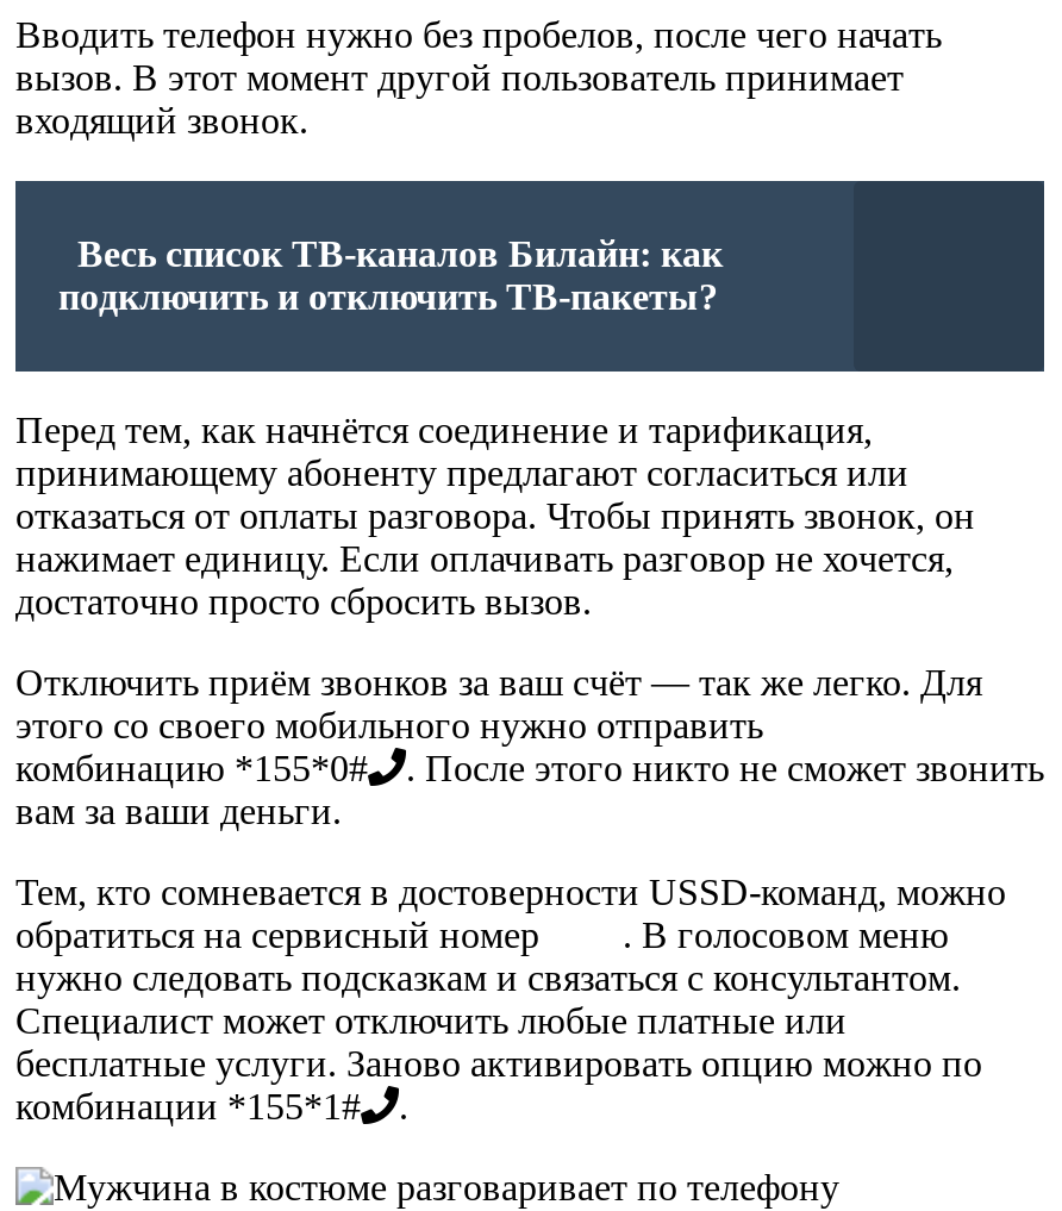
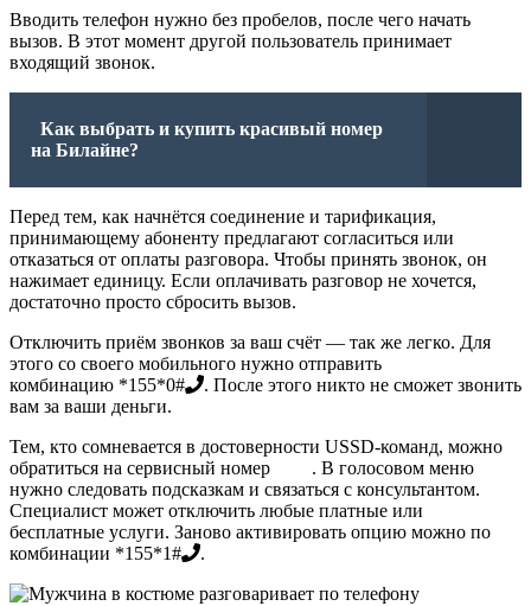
[58,234,723,318] Весь список ТВ-каналов Билайн: как | подключить и отключить ТВ-пакеты? -> [31,119,383,161] Как выбрать и купить красивый номер | на Билайне?

